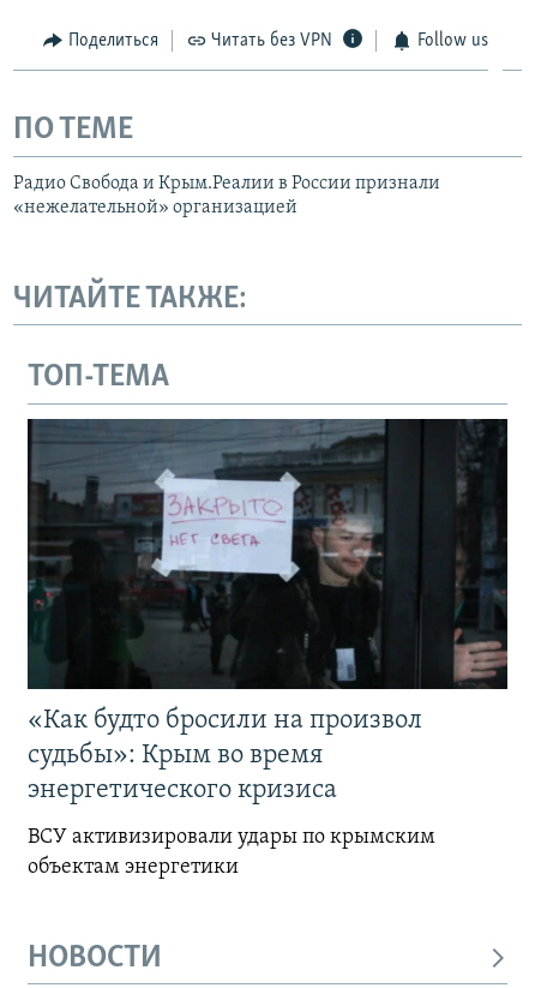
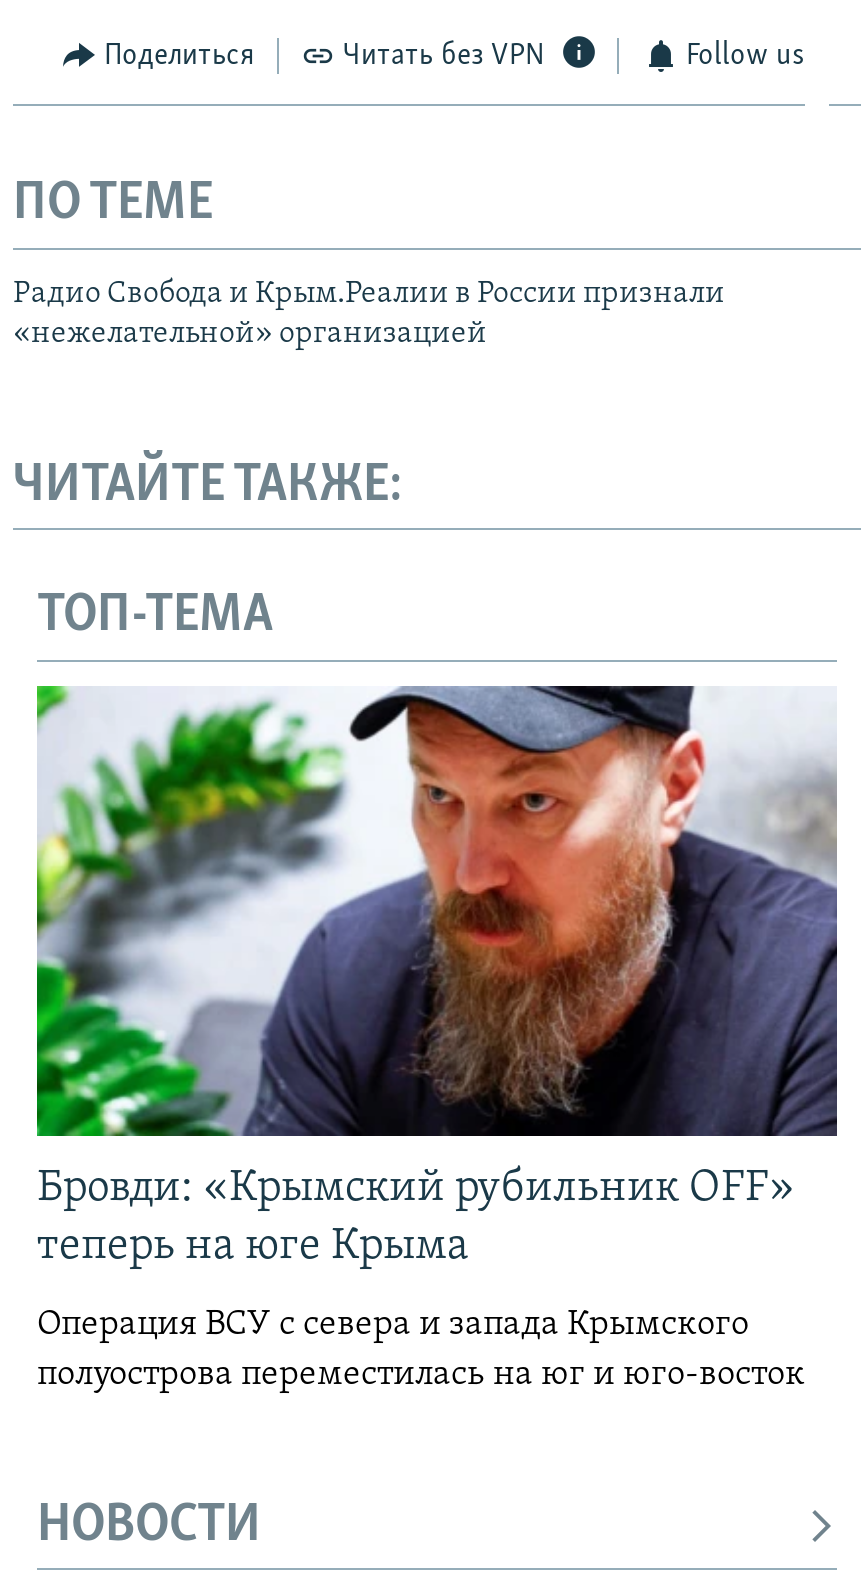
[26,418,509,804] [image] | «Как будто бросили на произвол | судьбы»: Крым во время | энергетического кризиса -> [35,684,839,1269] [image] | Бровди: «Крымский рубильник OFF» | теперь на юге Крыма
[28,826,435,878] ВСУ активизировали удары по крымским | объектам энергетики -> [37,1305,805,1393] Операция ВСУ с севера и запада Крымского | полуострова переместилась на юг и юго-восток

